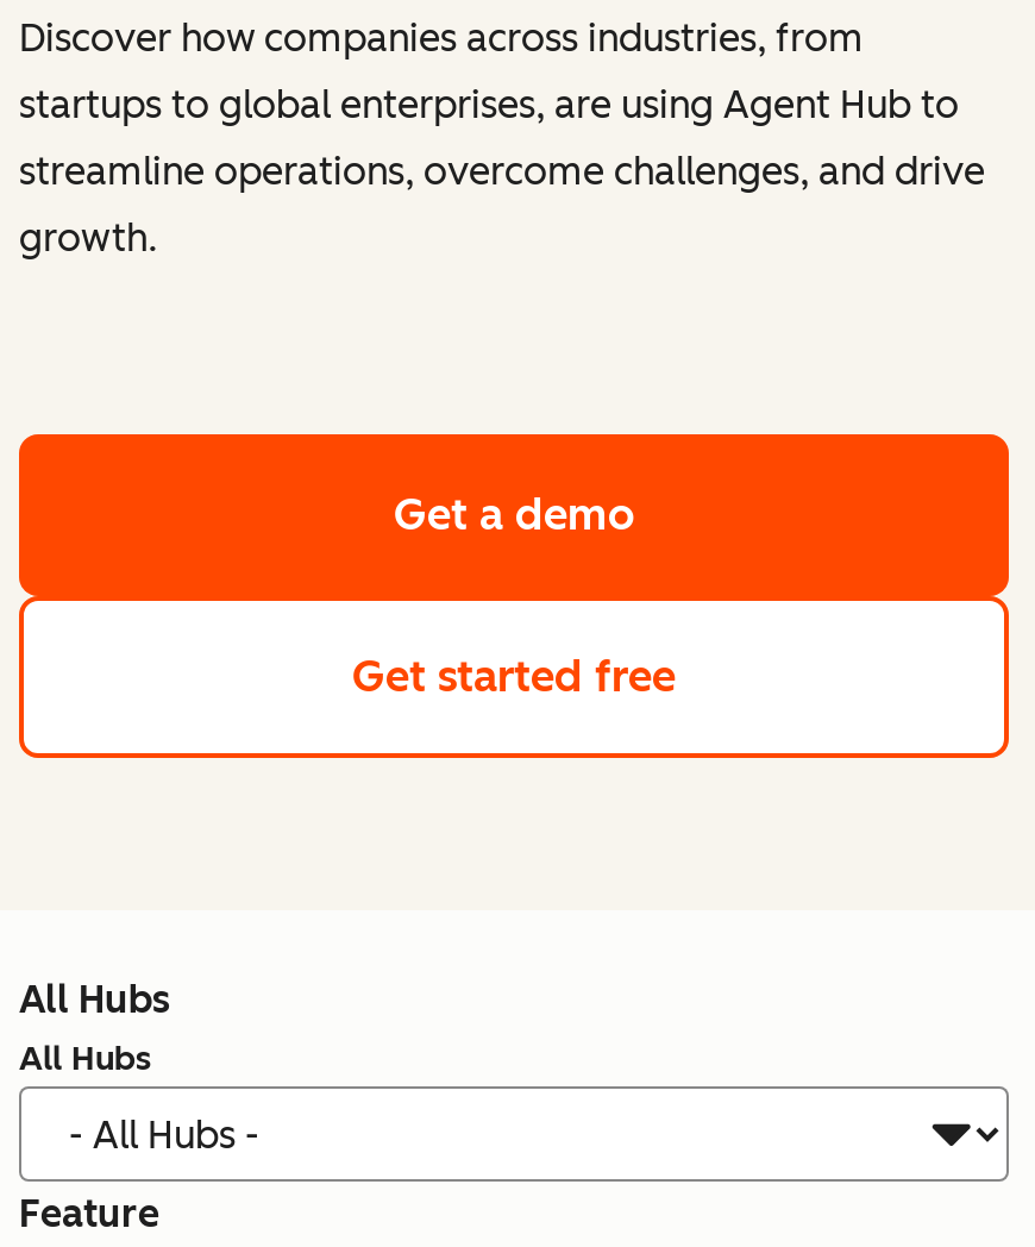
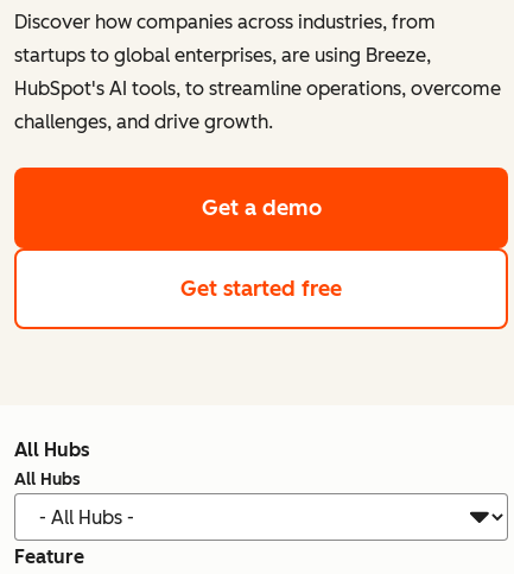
[19,82,959,127] startups to global enterprises, are using Agent Hub to -> [14,44,431,67] startups to global enterprises, are using Breeze,
[19,149,985,194] streamline operations, overcome challenges, and drive -> [14,77,501,100] HubSpot's AI tools, to streamline operations, overcome
[19,215,157,261] growth. -> [14,111,273,133] challenges, and drive growth.

